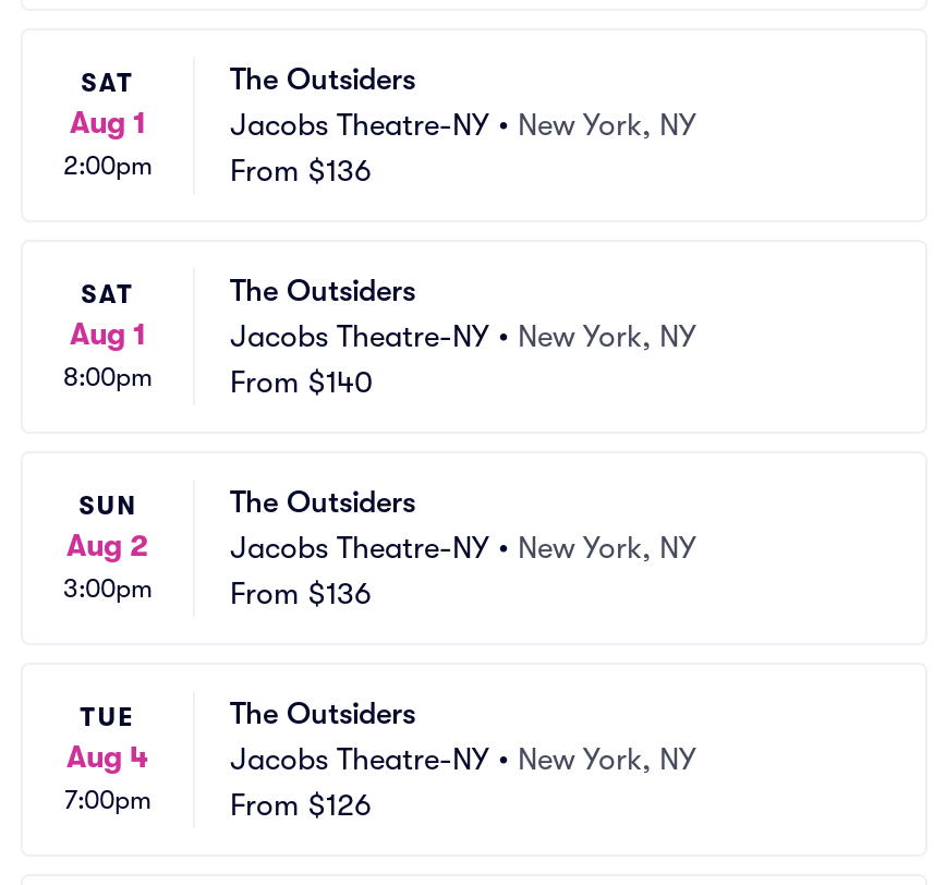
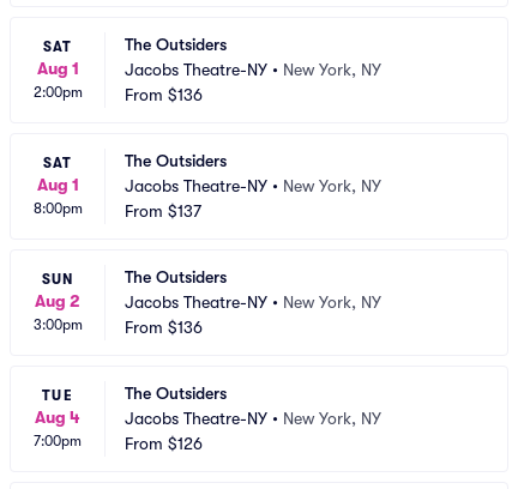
[230,364,374,399] From $140 -> [125,201,201,221] From $137

